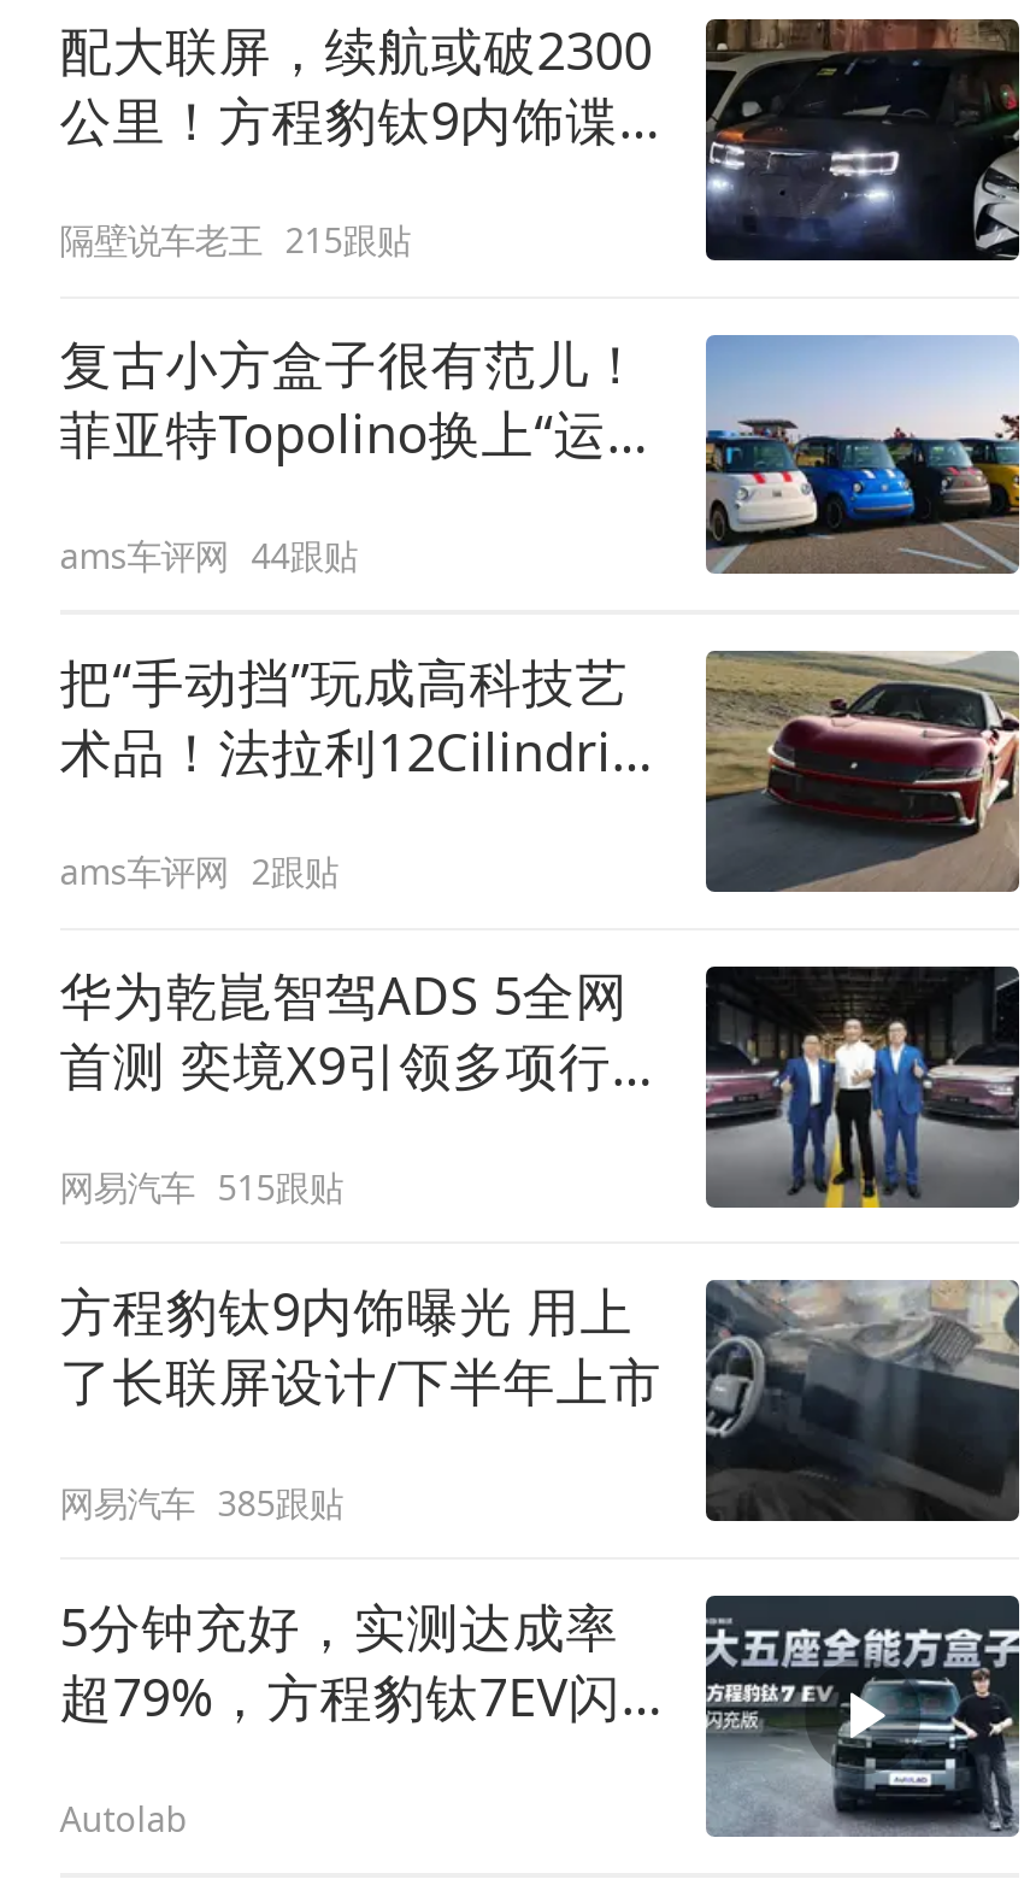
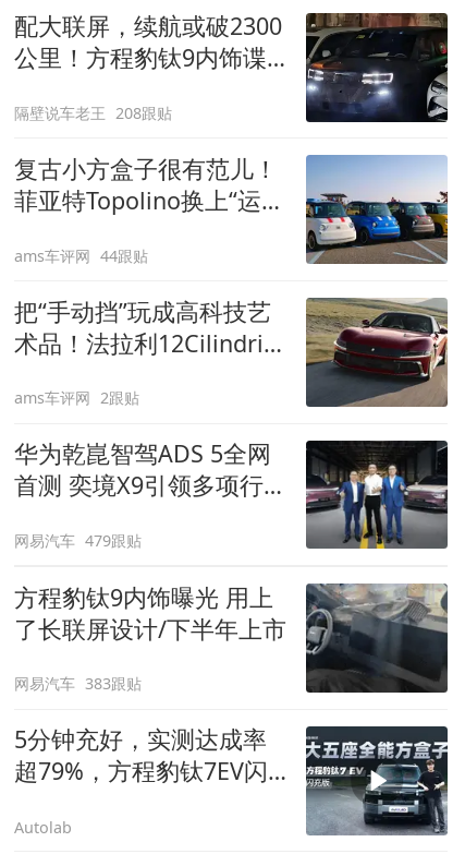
[60,217,410,263] 隔壁说车老王 215跟贴 -> [14,102,172,123] 隔壁说车老王 208跟贴
[60,1164,343,1209] 网易汽车 515跟贴 -> [14,530,142,550] 网易汽车 479跟贴
[60,1478,343,1524] 网易汽车 385跟贴 -> [14,673,142,694] 网易汽车 383跟贴

